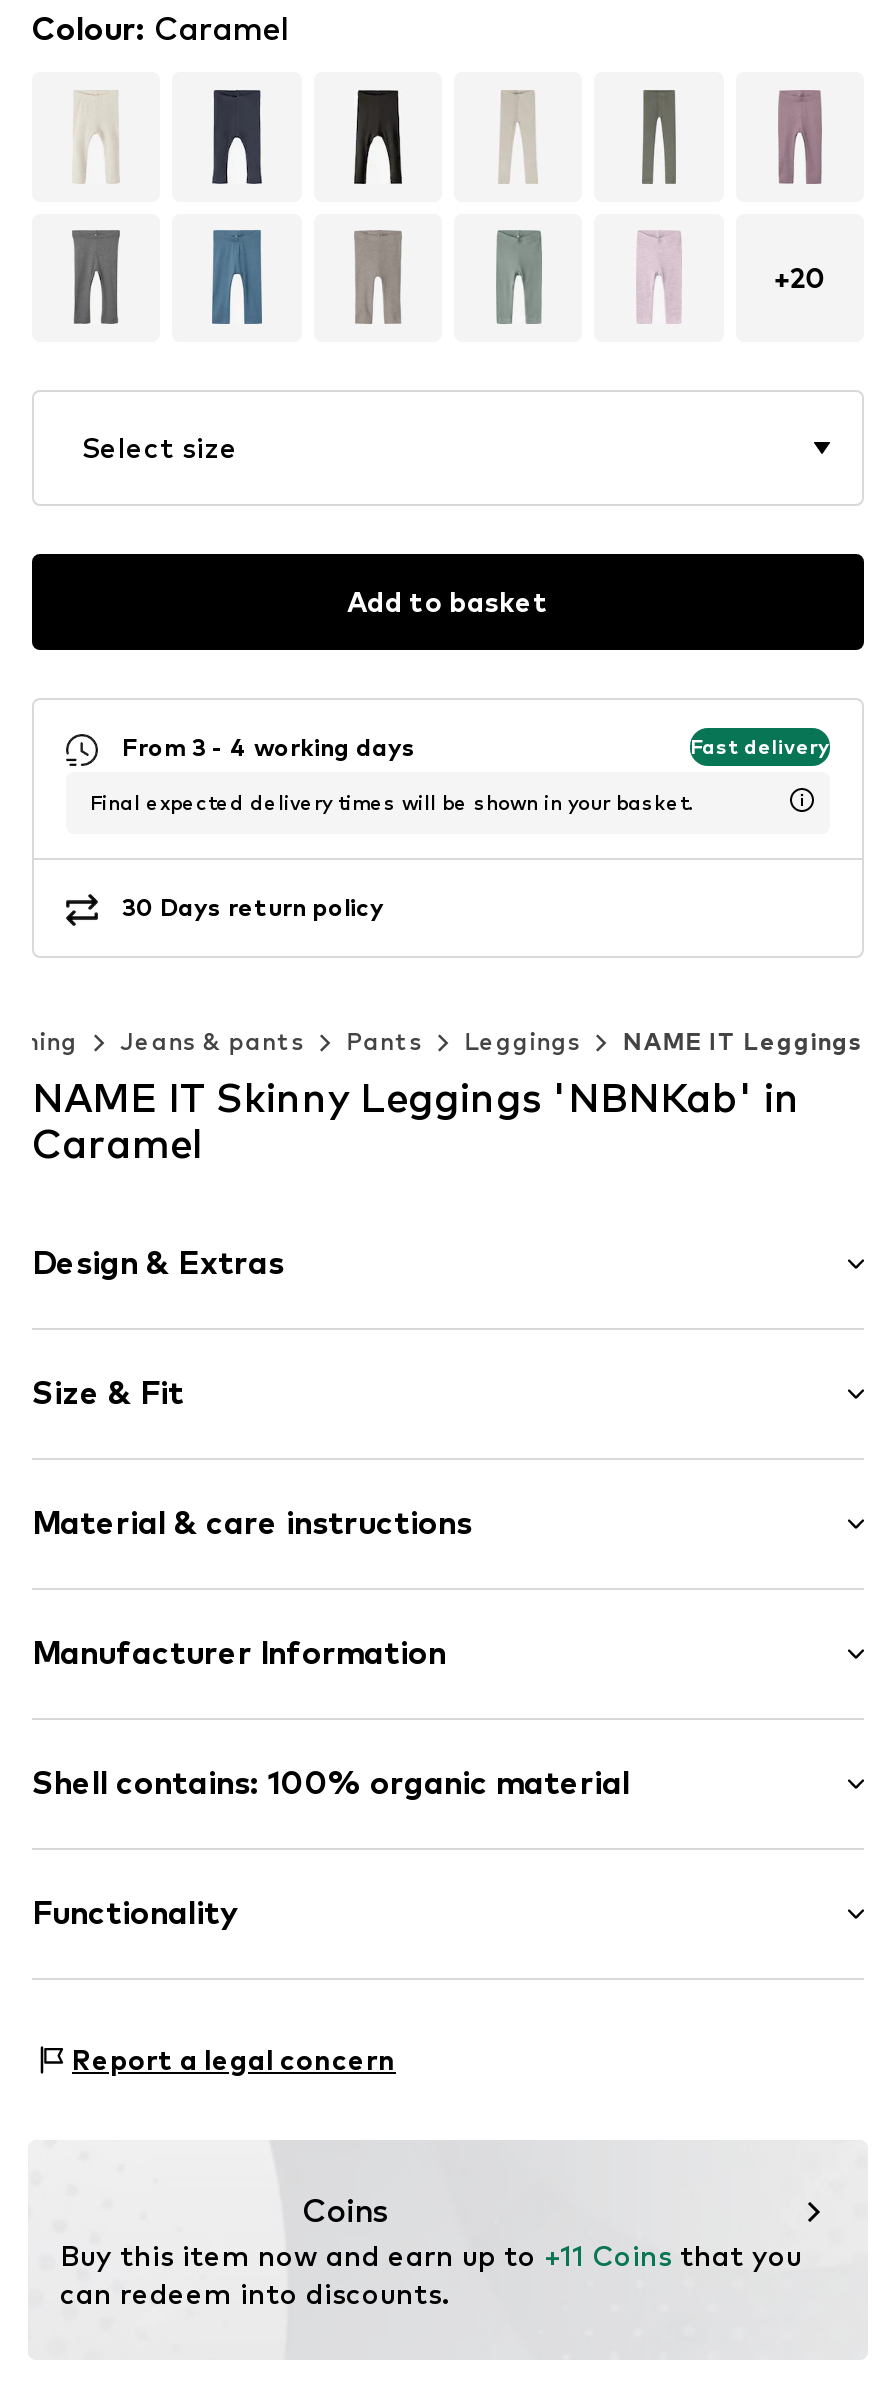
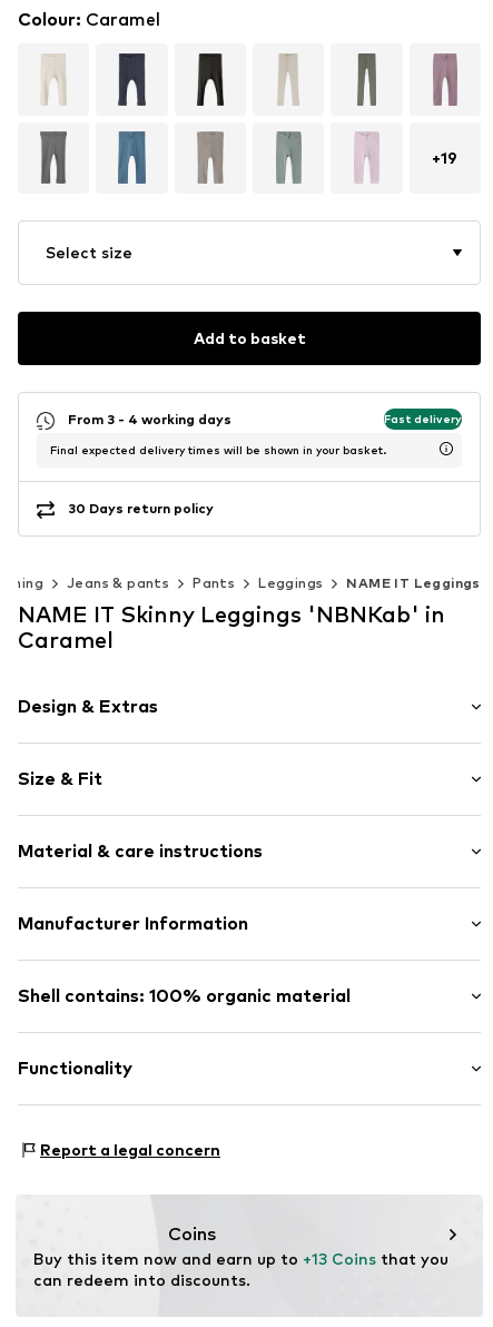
[774,260,826,294] +20 -> [432,148,458,167] +19
[60,2238,802,2272] Buy this item now and earn up to +11 Coins that you -> [33,1249,448,1268] Buy this item now and earn up to +13 Coins that you

